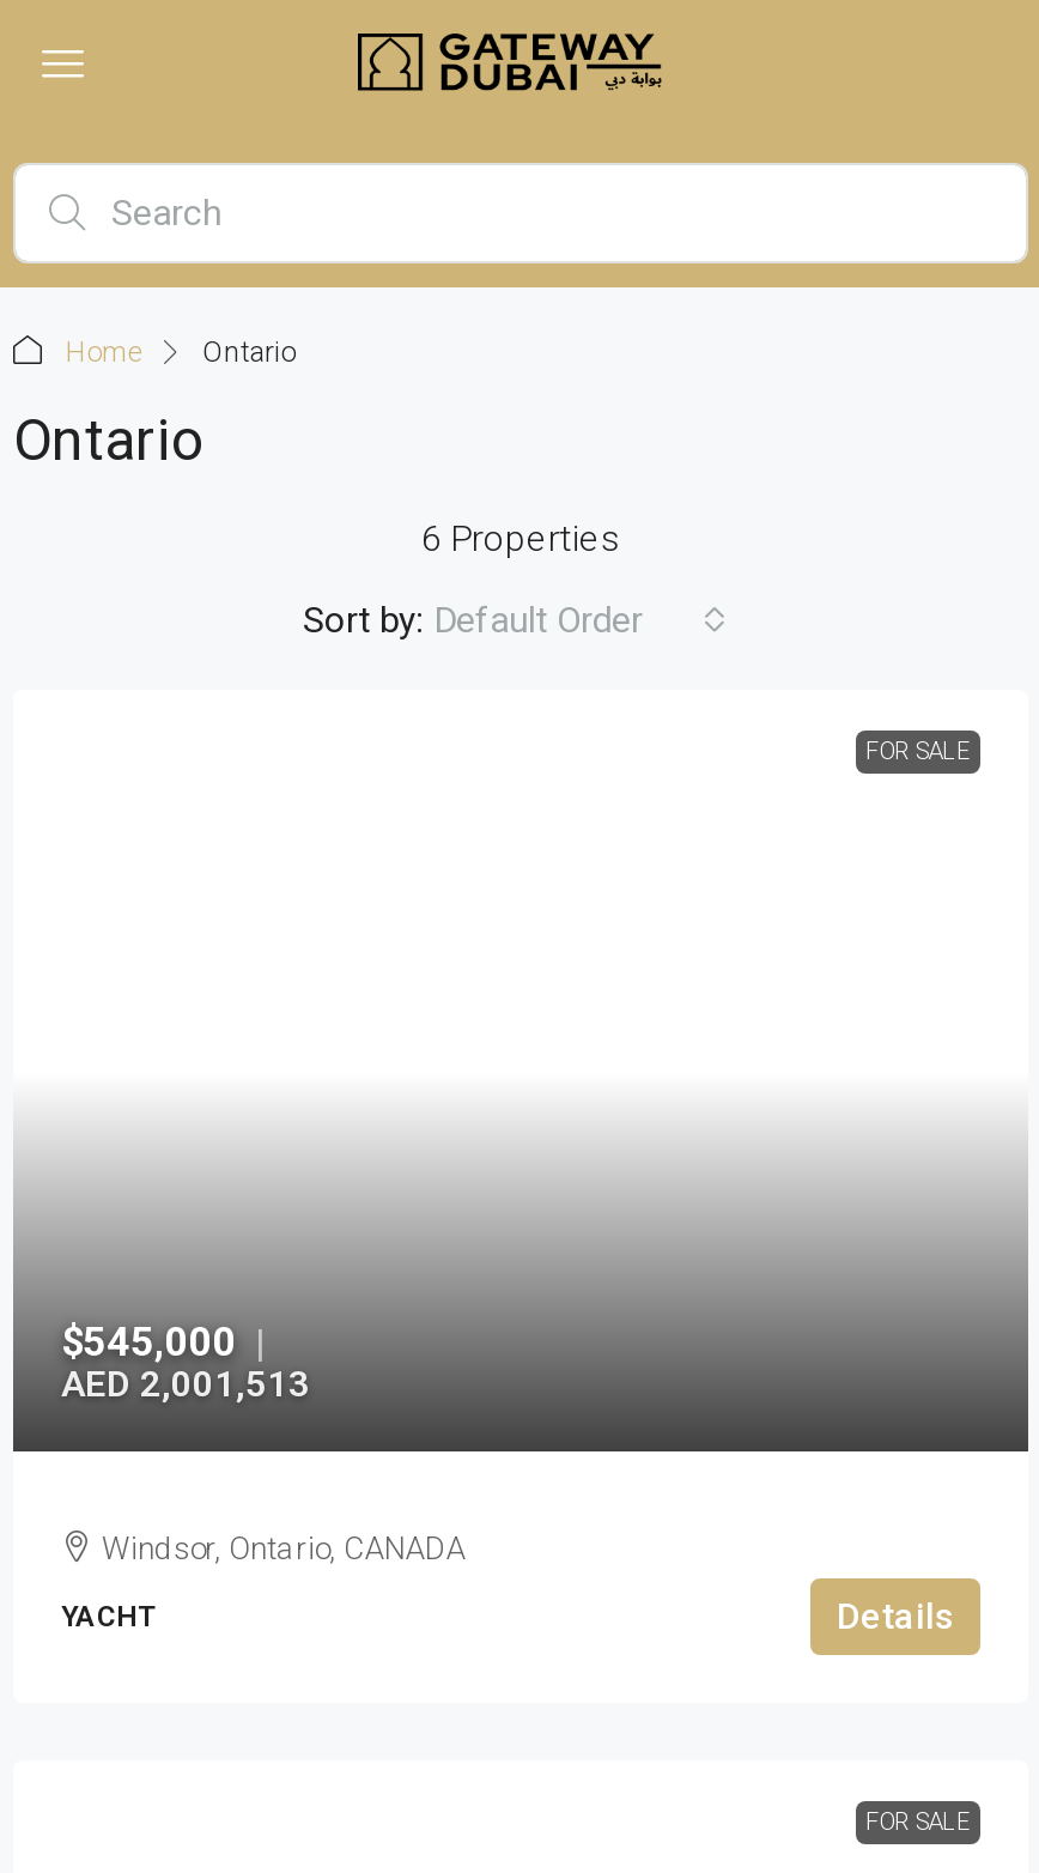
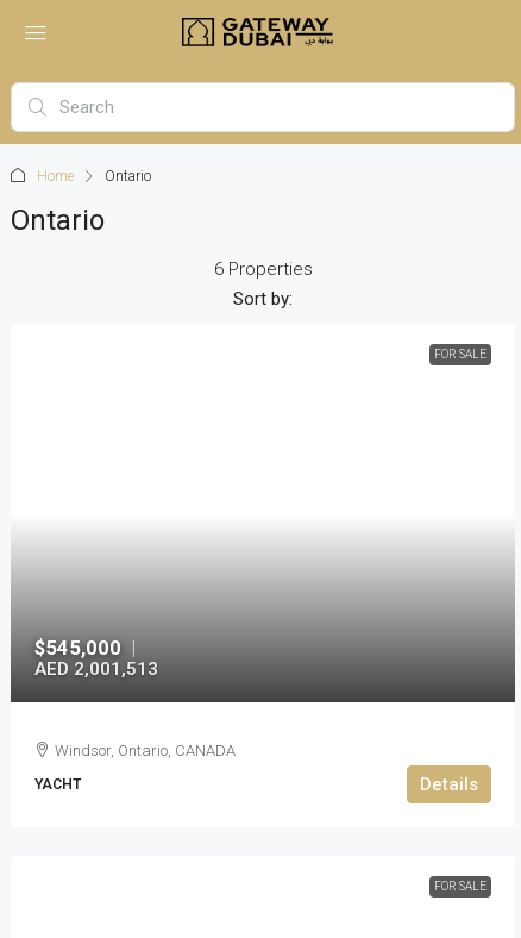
[303,598,643,642] Sort by: Default Order -> [233,288,293,309] Sort by:

